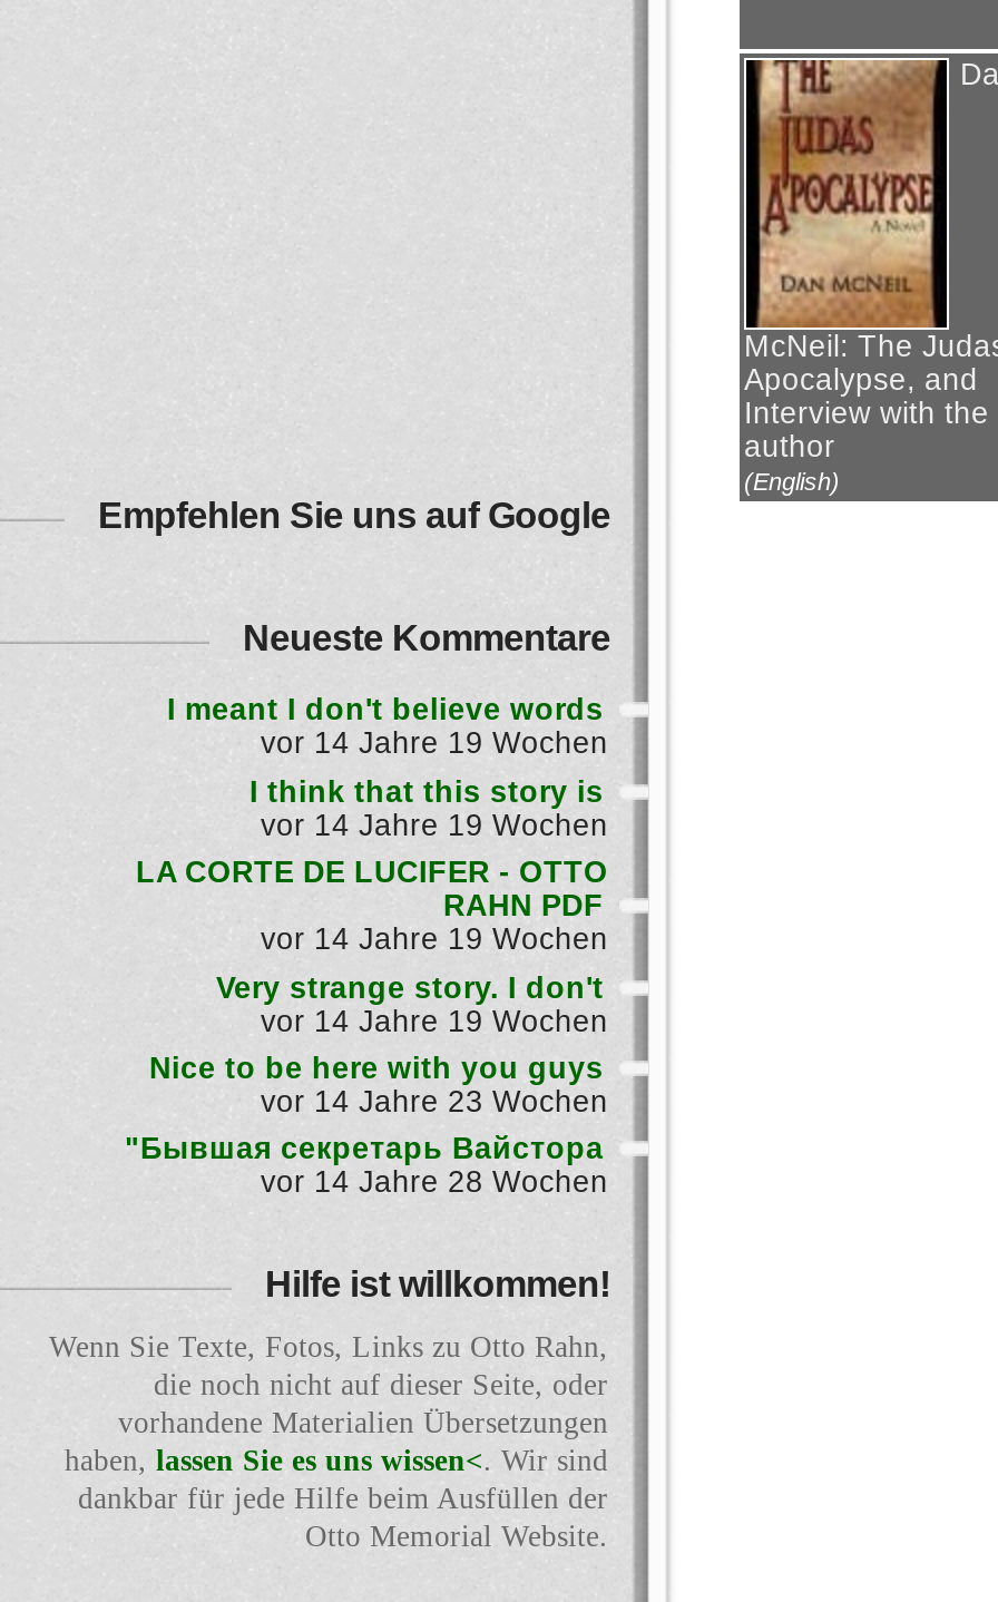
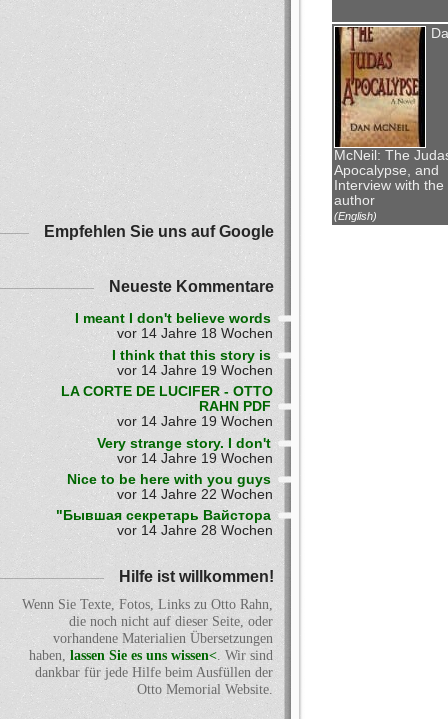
[261,727,608,760] vor 14 Jahre 19 Wochen -> [117,326,273,341] vor 14 Jahre 18 Wochen
[261,1085,608,1118] vor 14 Jahre 23 Wochen -> [117,487,273,502] vor 14 Jahre 22 Wochen

